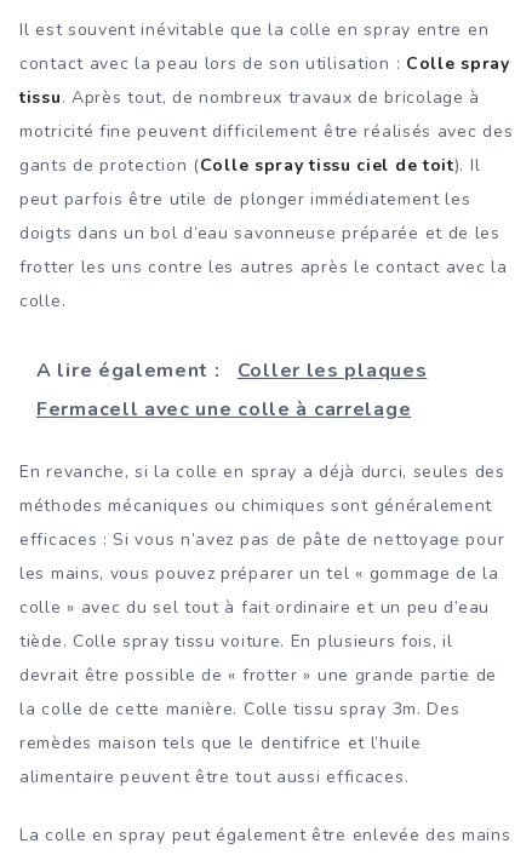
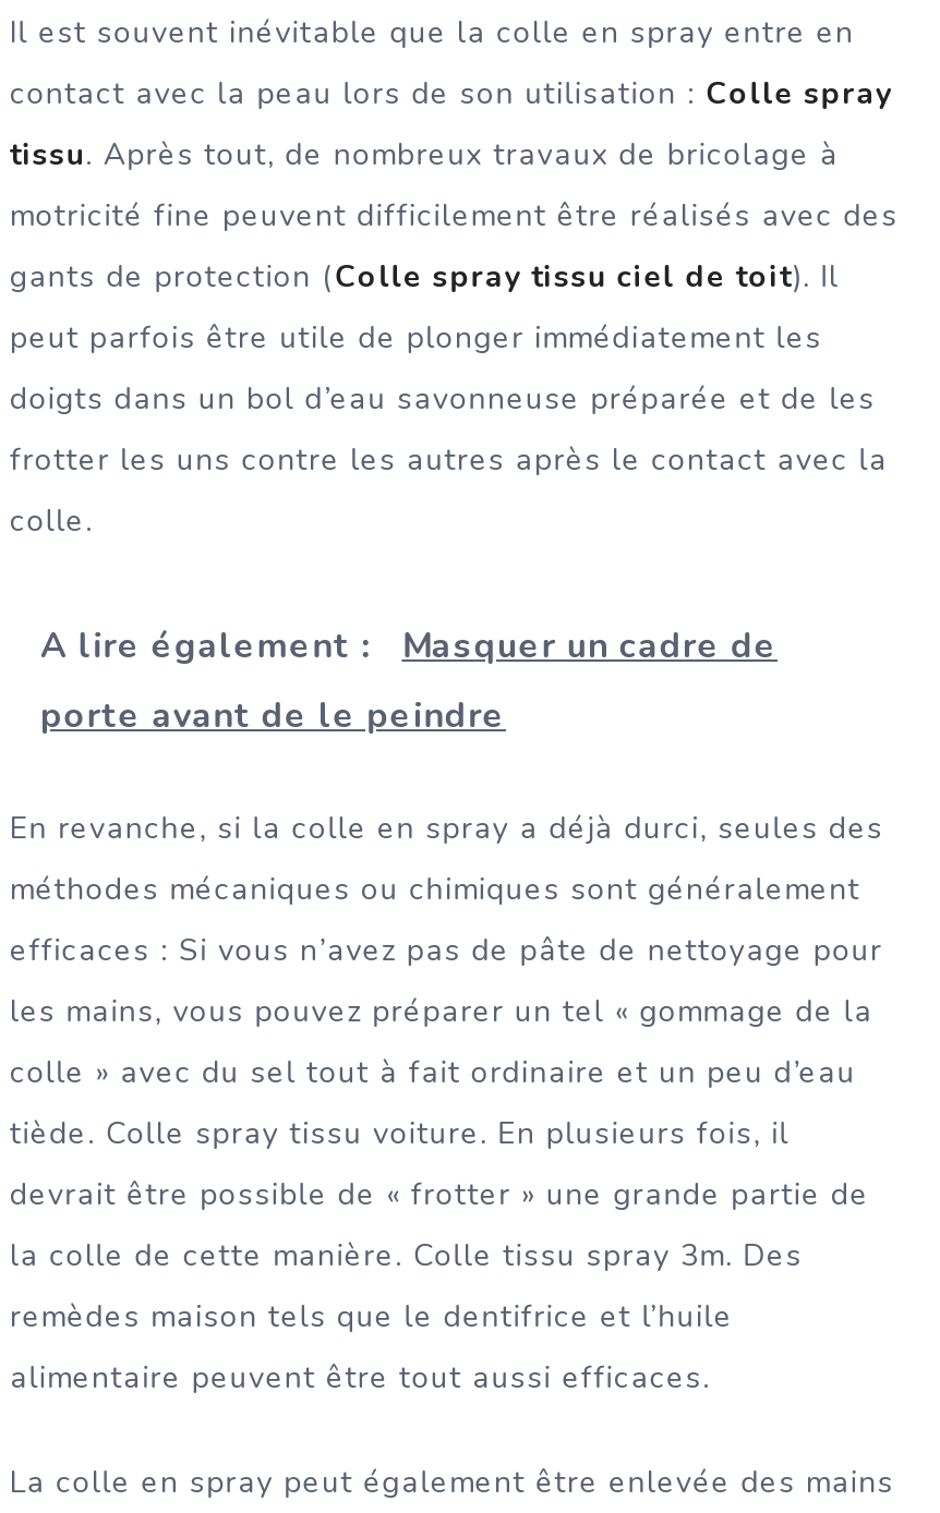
[36,357,427,383] A lire également : Coller les plaques -> [40,622,778,670] A lire également : Masquer un cadre de
[36,396,411,422] Fermacell avec une colle à carrelage -> [40,691,506,739] porte avant de le peindre

